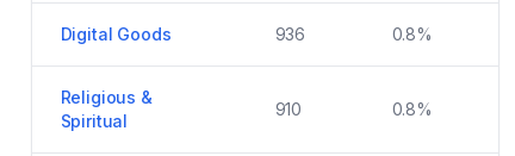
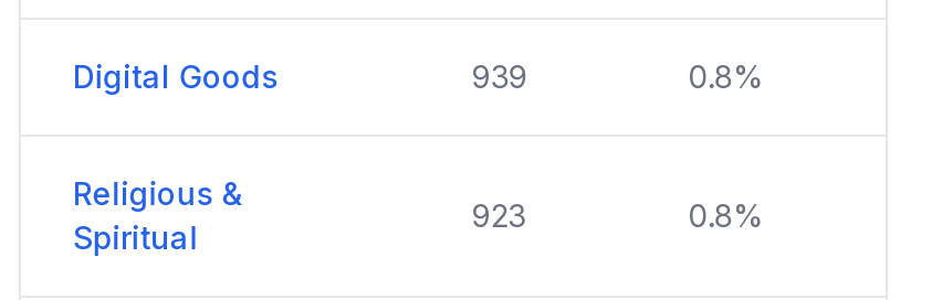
[275,24,305,44] 936 -> [471,57,527,95] 939
[275,99,302,119] 910 -> [471,196,525,234] 923

